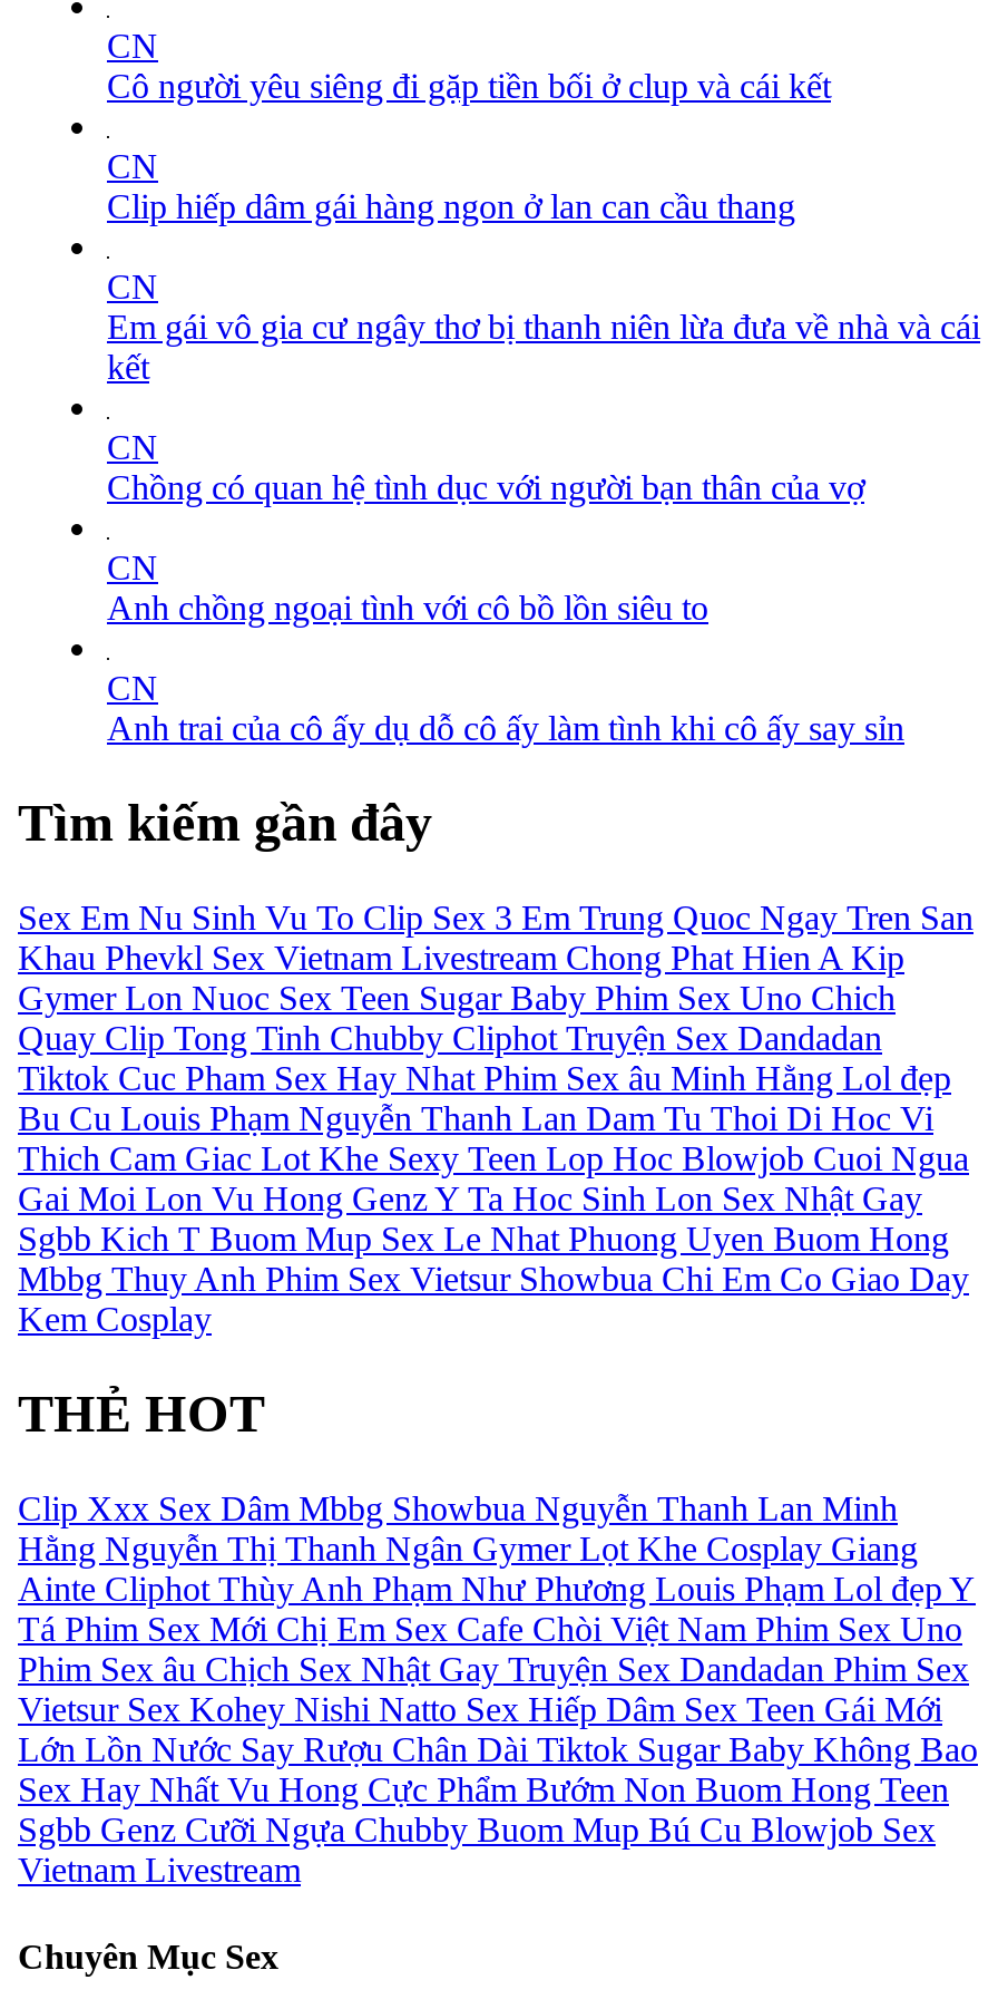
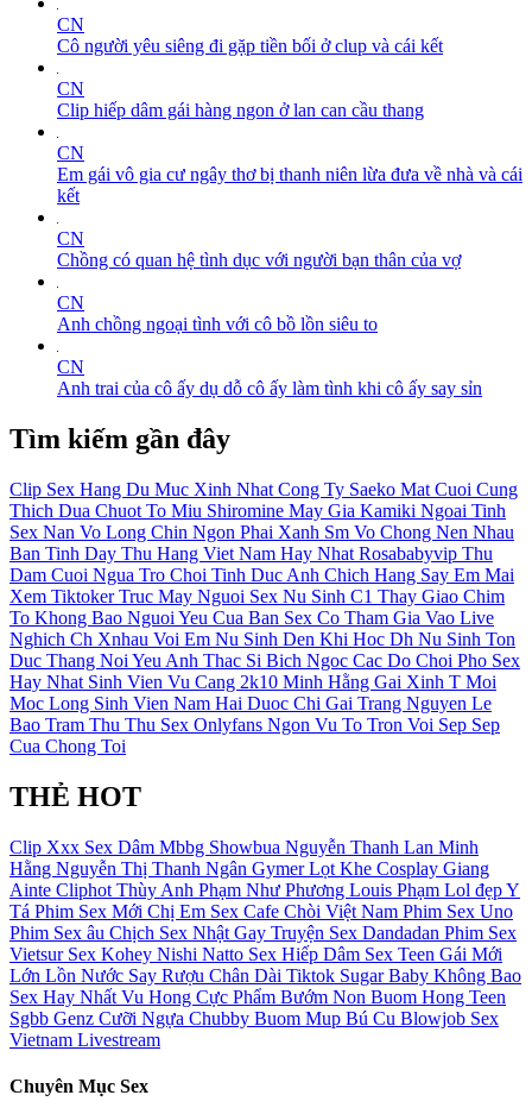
[18,899,973,1338] Sex Em Nu Sinh Vu To Clip Sex 3 Em Trung Quoc Ngay Tren San | Khau Phevkl Sex Vietnam Livestream Chong Phat Hien A Kip | Gymer Lon Nuoc Sex Teen Sugar Baby Phim Sex Uno Chich | Quay Clip Tong Tinh Chubby Cliphot Truyện Sex Dandadan | Tiktok Cuc Pham Sex Hay Nhat Phim Sex âu Minh Hằng Lol đẹp | Bu Cu Louis Phạm Nguyễn Thanh Lan Dam Tu Thoi Di Hoc Vi | Thich Cam Giac Lot Khe Sexy Teen Lop Hoc Blowjob Cuoi Ngua | Gai Moi Lon Vu Hong Genz Y Ta Hoc Sinh Lon Sex Nhật Gay | Sgbb Kich T Buom Mup Sex Le Nhat Phuong Uyen Buom Hong | Mbbg Thuy Anh Phim Sex Vietsur Showbua Chi Em Co Giao Day | KemCosplay -> [9,479,520,756] Clip Sex Hang Du Muc Xinh Nhat Cong Ty Saeko Mat Cuoi Cung | Thich Dua Chuot To Miu Shiromine May Gia Kamiki Ngoai Tinh | Sex Nan Vo Long Chin Ngon Phai Xanh Sm Vo Chong Nen Nhau | Ban Tinh Day Thu Hang Viet Nam Hay Nhat Rosababyvip Thu | Dam Cuoi Ngua Tro Choi Tinh Duc Anh Chich Hang Say Em Mai | Xem Tiktoker Truc May Nguoi Sex Nu Sinh C1 Thay Giao Chim | To Khong Bao Nguoi Yeu Cua Ban Sex Co Tham Gia Vao Live | Nghich Ch Xnhau Voi Em Nu Sinh Den Khi Hoc Dh Nu Sinh Ton | Duc Thang Noi Yeu Anh Thac Si Bich Ngoc Cac Do Choi Pho Sex | Hay Nhat Sinh Vien Vu Cang 2k10 Minh Hằng Gai Xinh T Moi | Moc Long Sinh Vien Nam Hai Duoc Chi Gai Trang Nguyen Le | Bao Tram Thu Thu Sex Onlyfans Ngon Vu To Tron Voi Sep Sep | Cua Chong Toi

